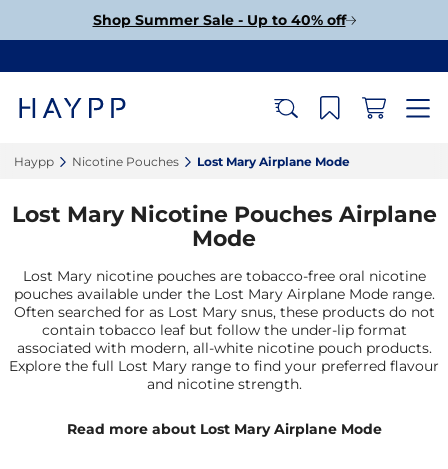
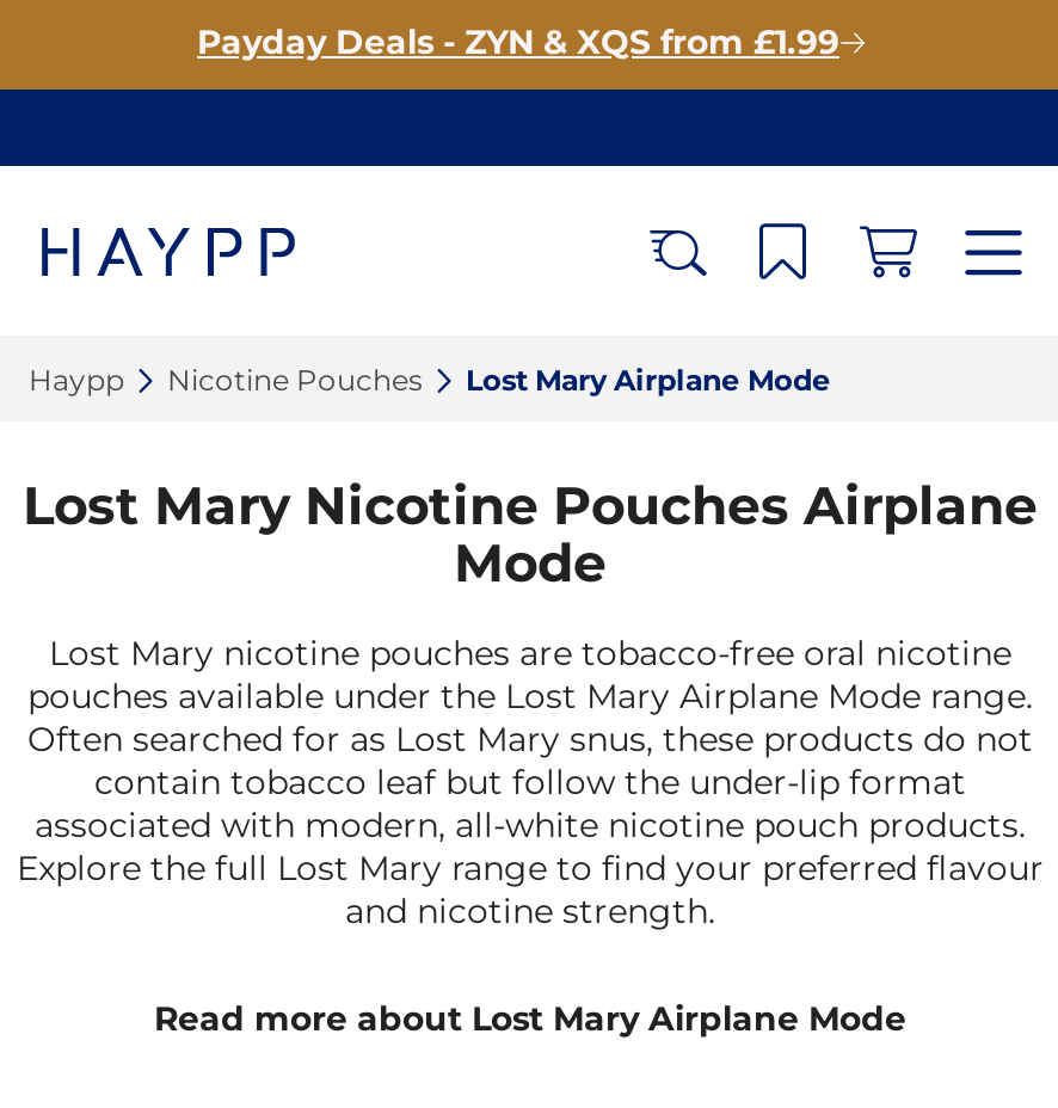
[92,11,345,29] Shop Summer Sale - Up to 40% off -> [197,20,839,63] Payday Deals - ZYN & XQS from £1.99

